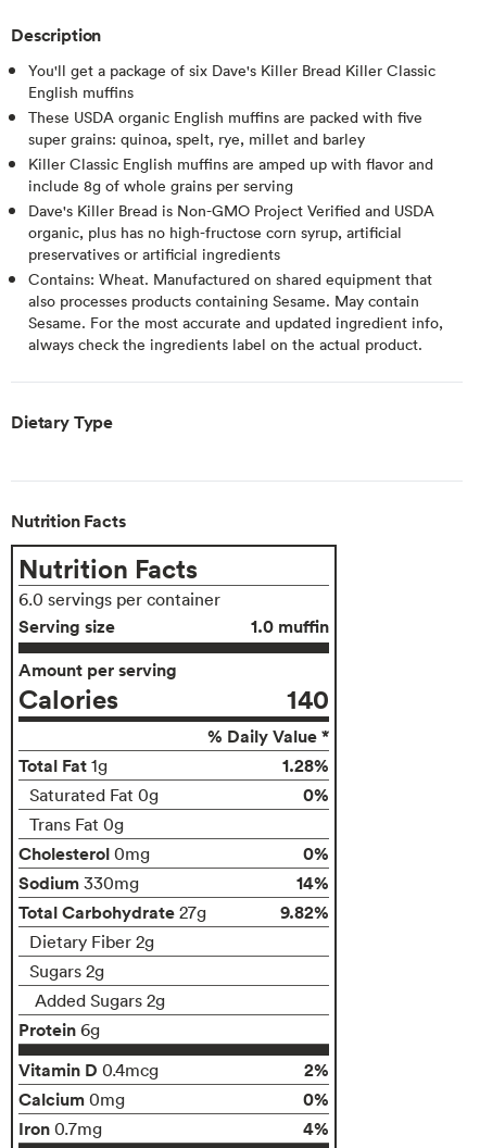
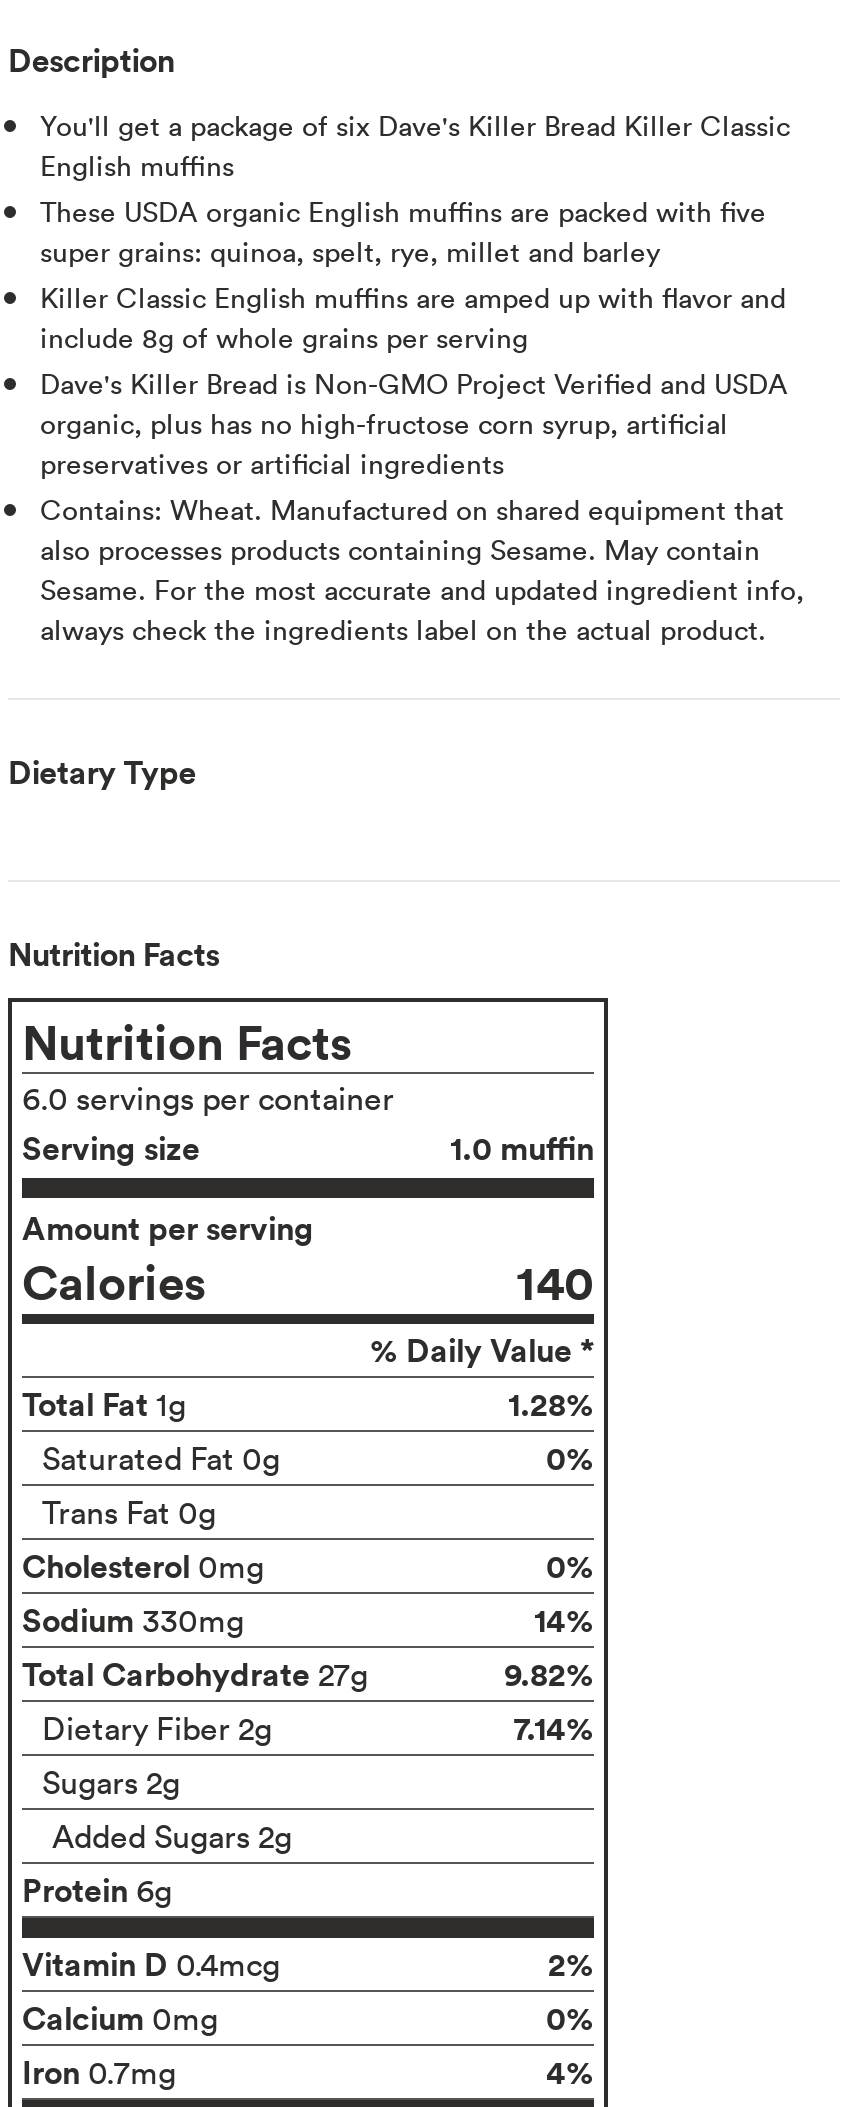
none -> [514,1706,594,1750] 7.14%

